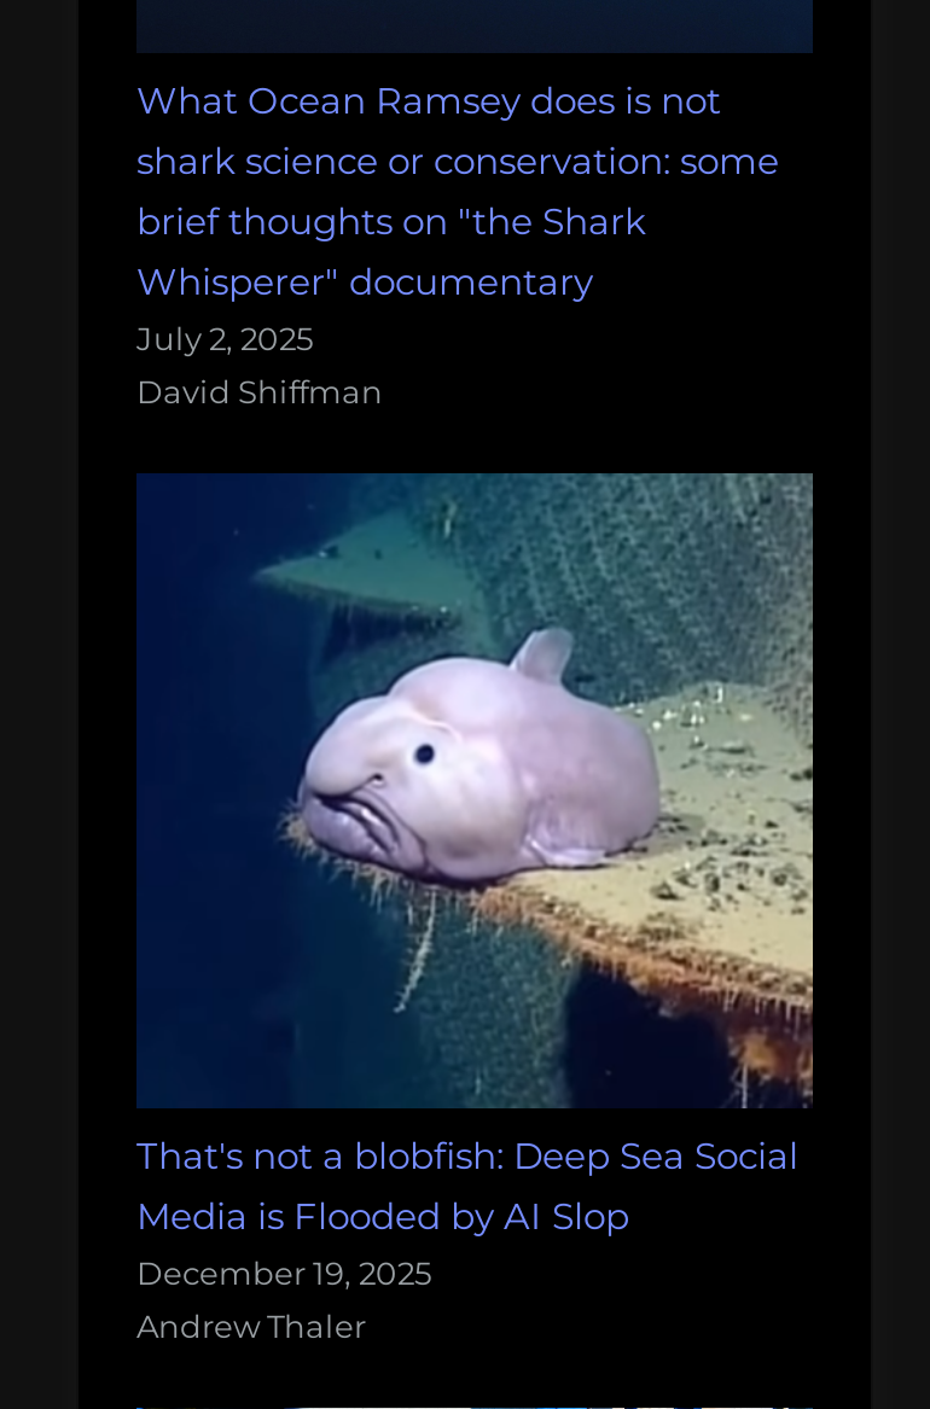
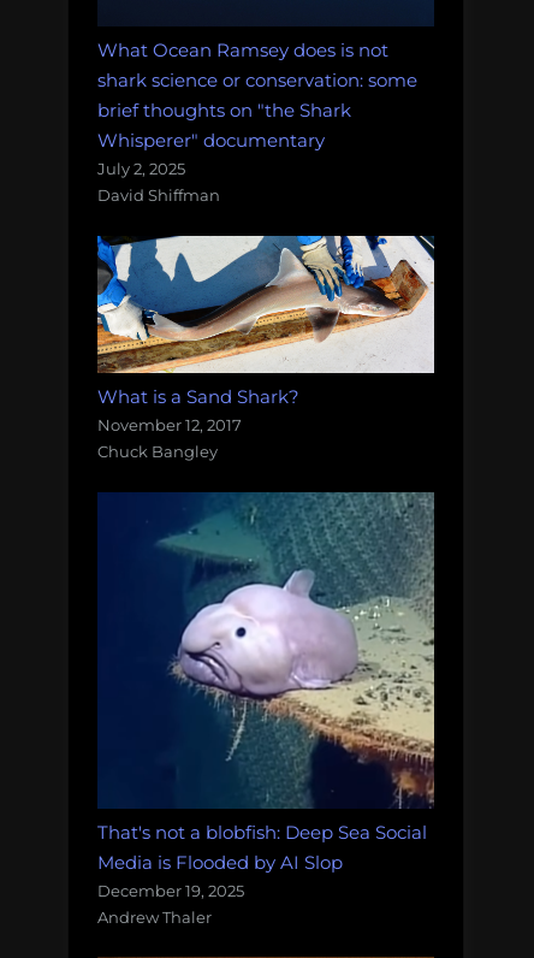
none -> [96,235,435,461] [image] | What is a Sand Shark? | November 12, 2017 | Chuck Bangley

